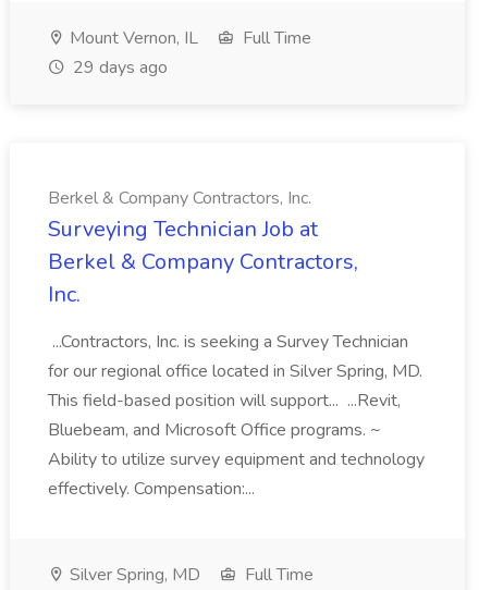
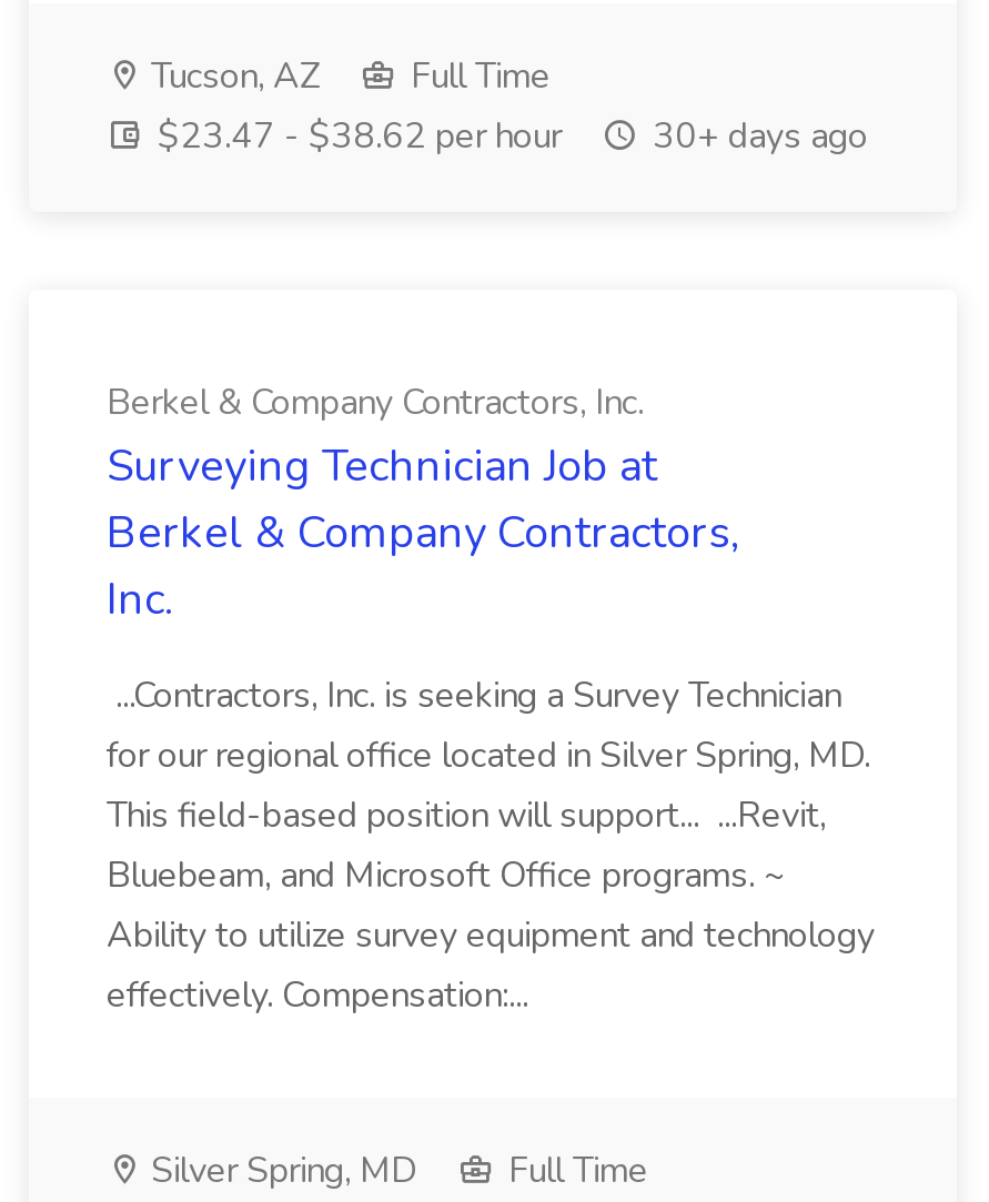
[65,26,198,50] Mount Vernon, IL -> [142,52,320,101] Tucson, AZ
[69,56,168,79] 29 days ago -> [149,112,868,161] $23.47 - $38.62 per hour | 30+ days ago

